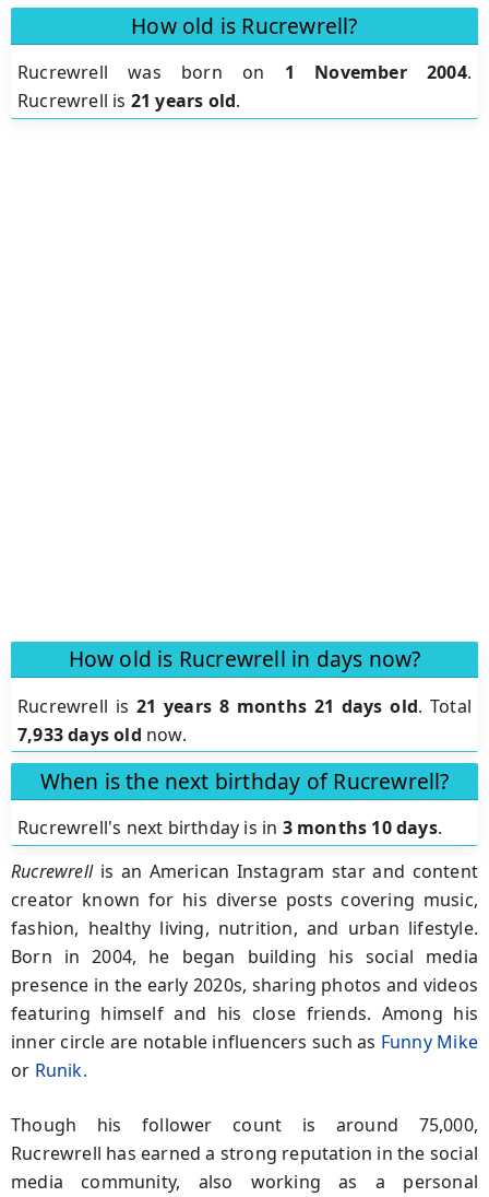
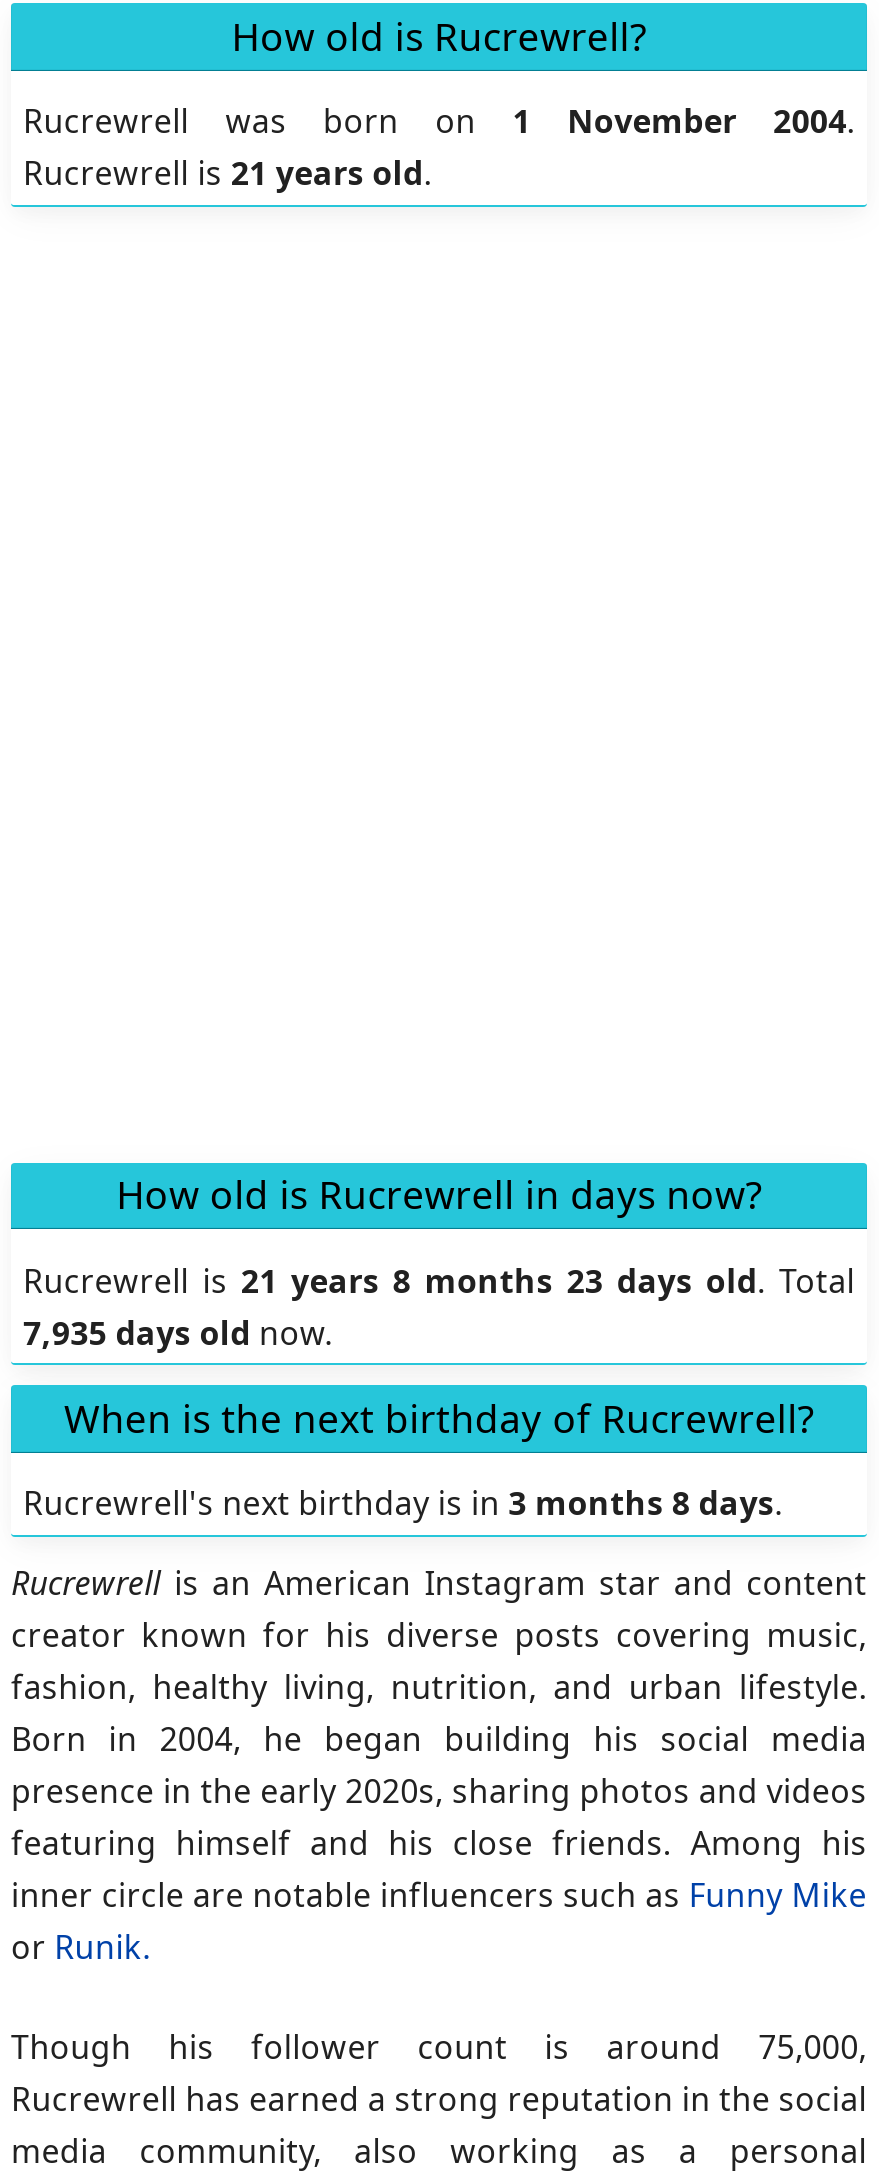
[17,694,472,718] Rucrewrell is 21 years 8 months 21 days old. Total -> [23,1258,855,1302] Rucrewrell is 21 years 8 months 23 days old. Total
[17,722,186,746] 7,933 days old now. -> [23,1310,333,1354] 7,935 days old now.
[17,816,442,840] Rucrewrell's next birthday is in 3 months 10 days. -> [23,1481,783,1525] Rucrewrell's next birthday is in 3 months 8 days.

